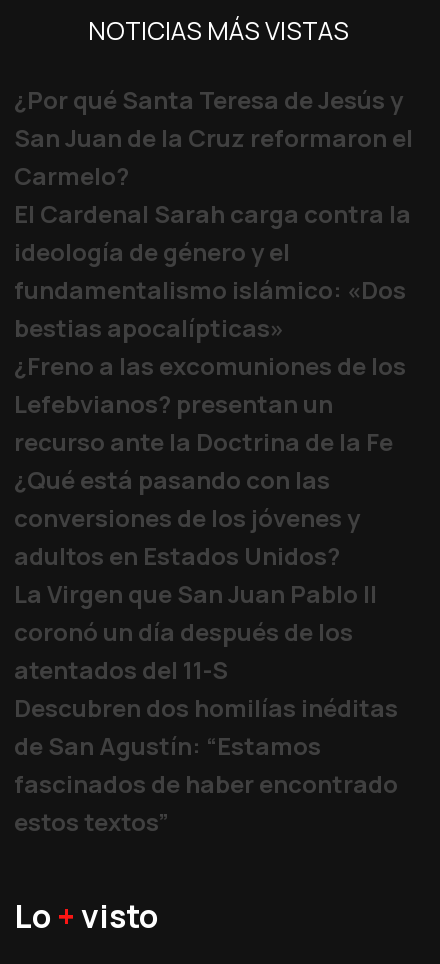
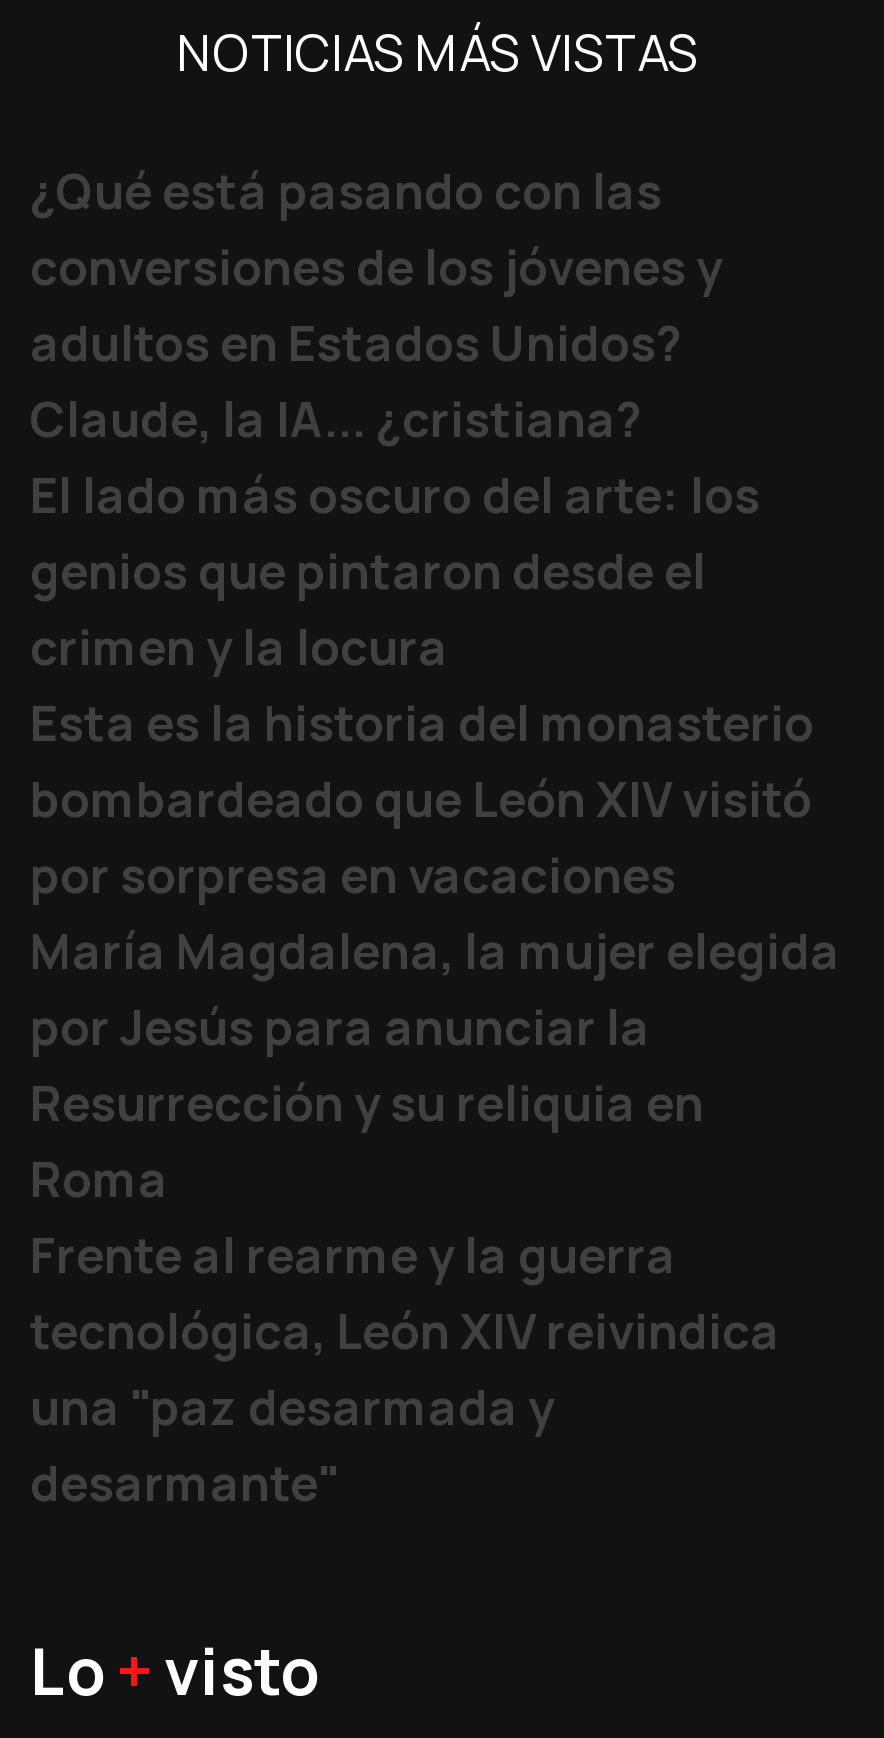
[14,83,413,458] ¿Por qué Santa Teresa de Jesús y | San Juan de la Cruz reformaron el | Carmelo? | El Cardenal Sarah carga contra la | ideología de género y el | fundamentalismo islámico: «Dos | bestias apocalípticas» | ¿Freno a las excomuniones de los | Lefebvianos? presentan un | recurso ante la Doctrina de la Fe -> none
moved [14,463,360,572] -> [30,157,722,375]: ¿Qué está pasando con las | conversiones de los jóvenes y | adultos en Estados Unidos?
[14,577,398,838] La Virgen que San Juan Pablo II | coronó un día después de los | atentados del 11-S | Descubren dos homilías inéditas | de San Agustín: “Estamos | fascinados de haber encontrado | estos textos” -> [30,385,840,1515] Claude, la IA... ¿cristiana? | El lado más oscuro del arte: los | genios que pintaron desde el | crimen y la locura | Esta es la historia del monasterio | bombardeado que León XIV visitó | por sorpresa en vacaciones | María Magdalena, la mujer elegida | por Jesús para anunciar la | Resurrección y su reliquia en | Roma | Frente al rearme y la guerra | tecnológica, León XIV reivindica | una "paz desarmada y | desarmante"

